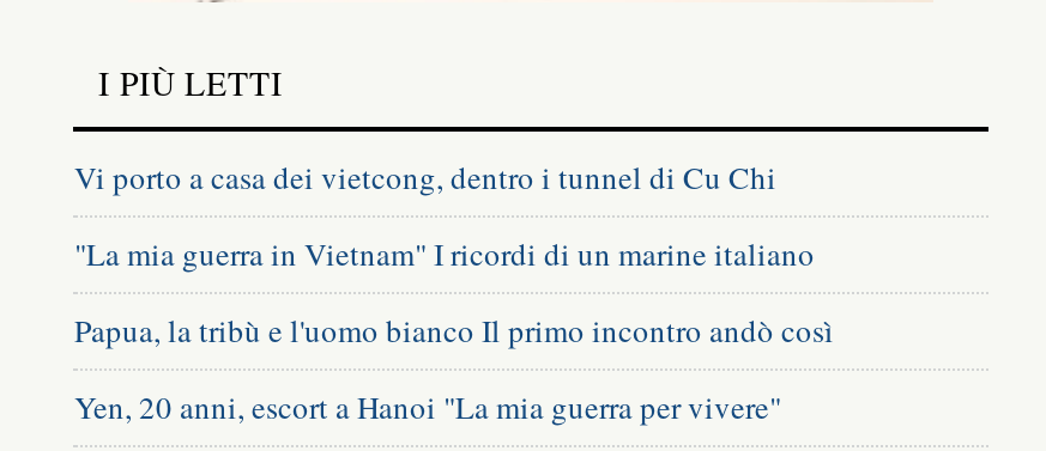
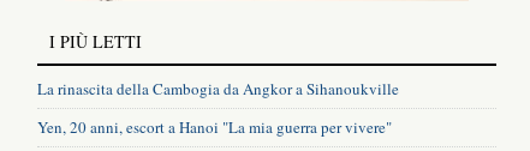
[74,156,834,352] Vi porto a casa dei vietcong, dentro i tunnel di Cu Chi | "La mia guerra in Vietnam" I ricordi di un marine italiano | Papua, la tribù e l'uomo bianco Il primo incontro andò così -> [38,78,399,99] La rinascita della Cambogia da Angkor a Sihanoukville

